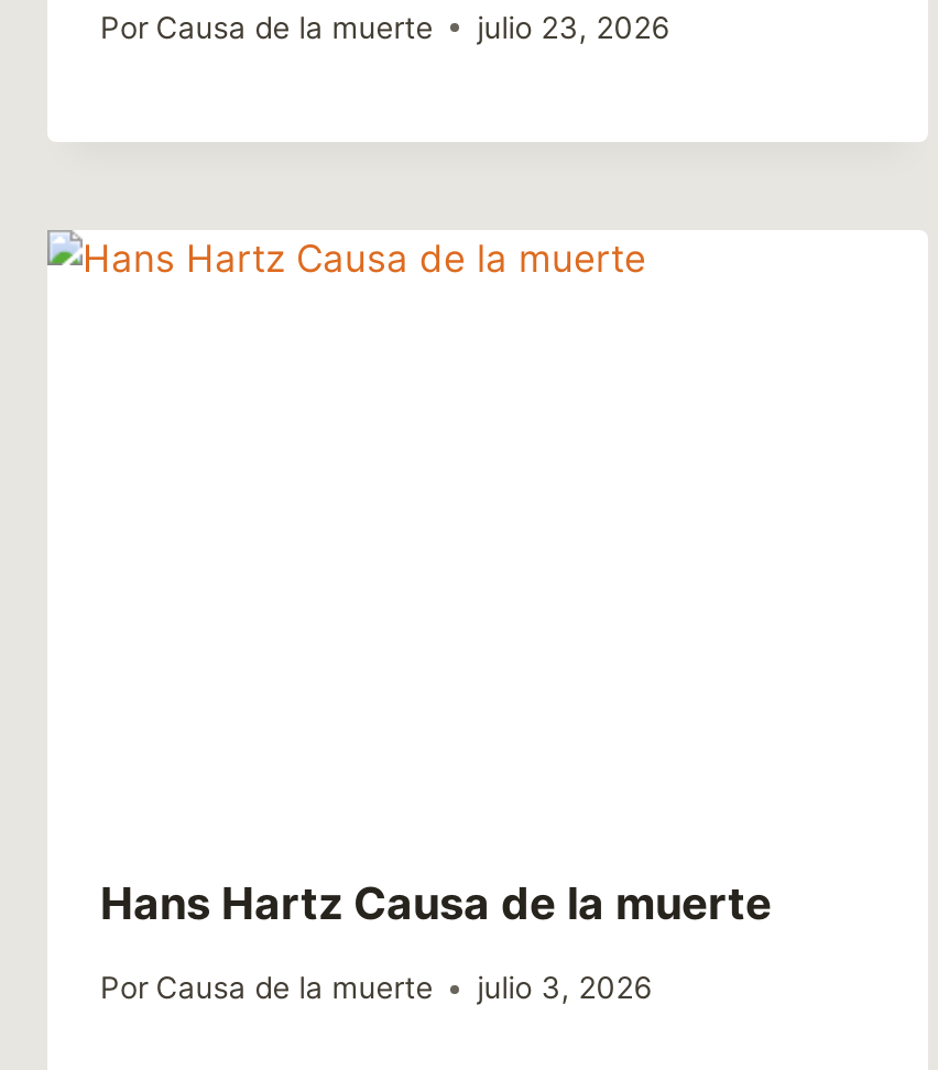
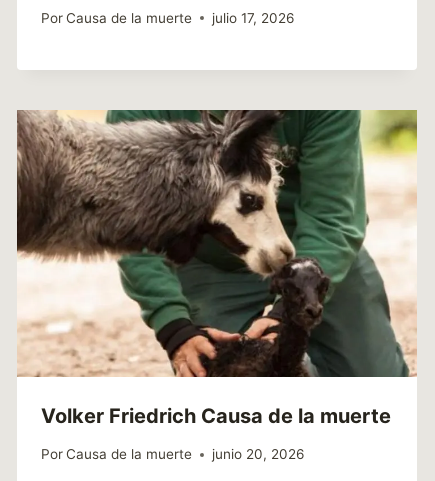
[100,10,669,45] Por Causa de la muerte julio 23, 2026 -> [41,10,294,26] Por Causa de la muerte julio 17, 2026
none -> [16,109,418,378] [image]
[100,876,772,929] Hans Hartz Causa de la muerte -> [41,404,391,428] Volker Friedrich Causa de la muerte
[100,970,651,1005] Por Causa de la muerte julio 3, 2026 -> [41,446,304,462] Por Causa de la muerte junio 20, 2026

